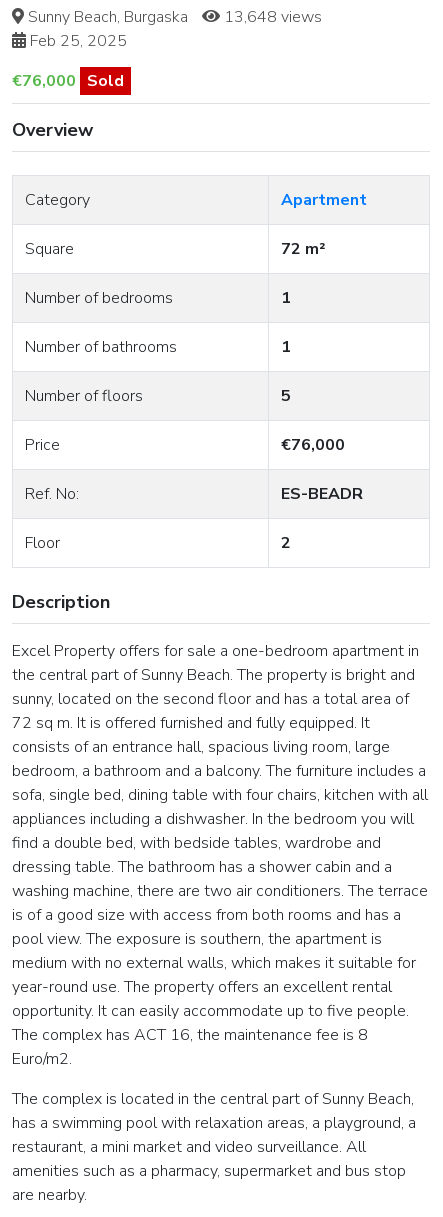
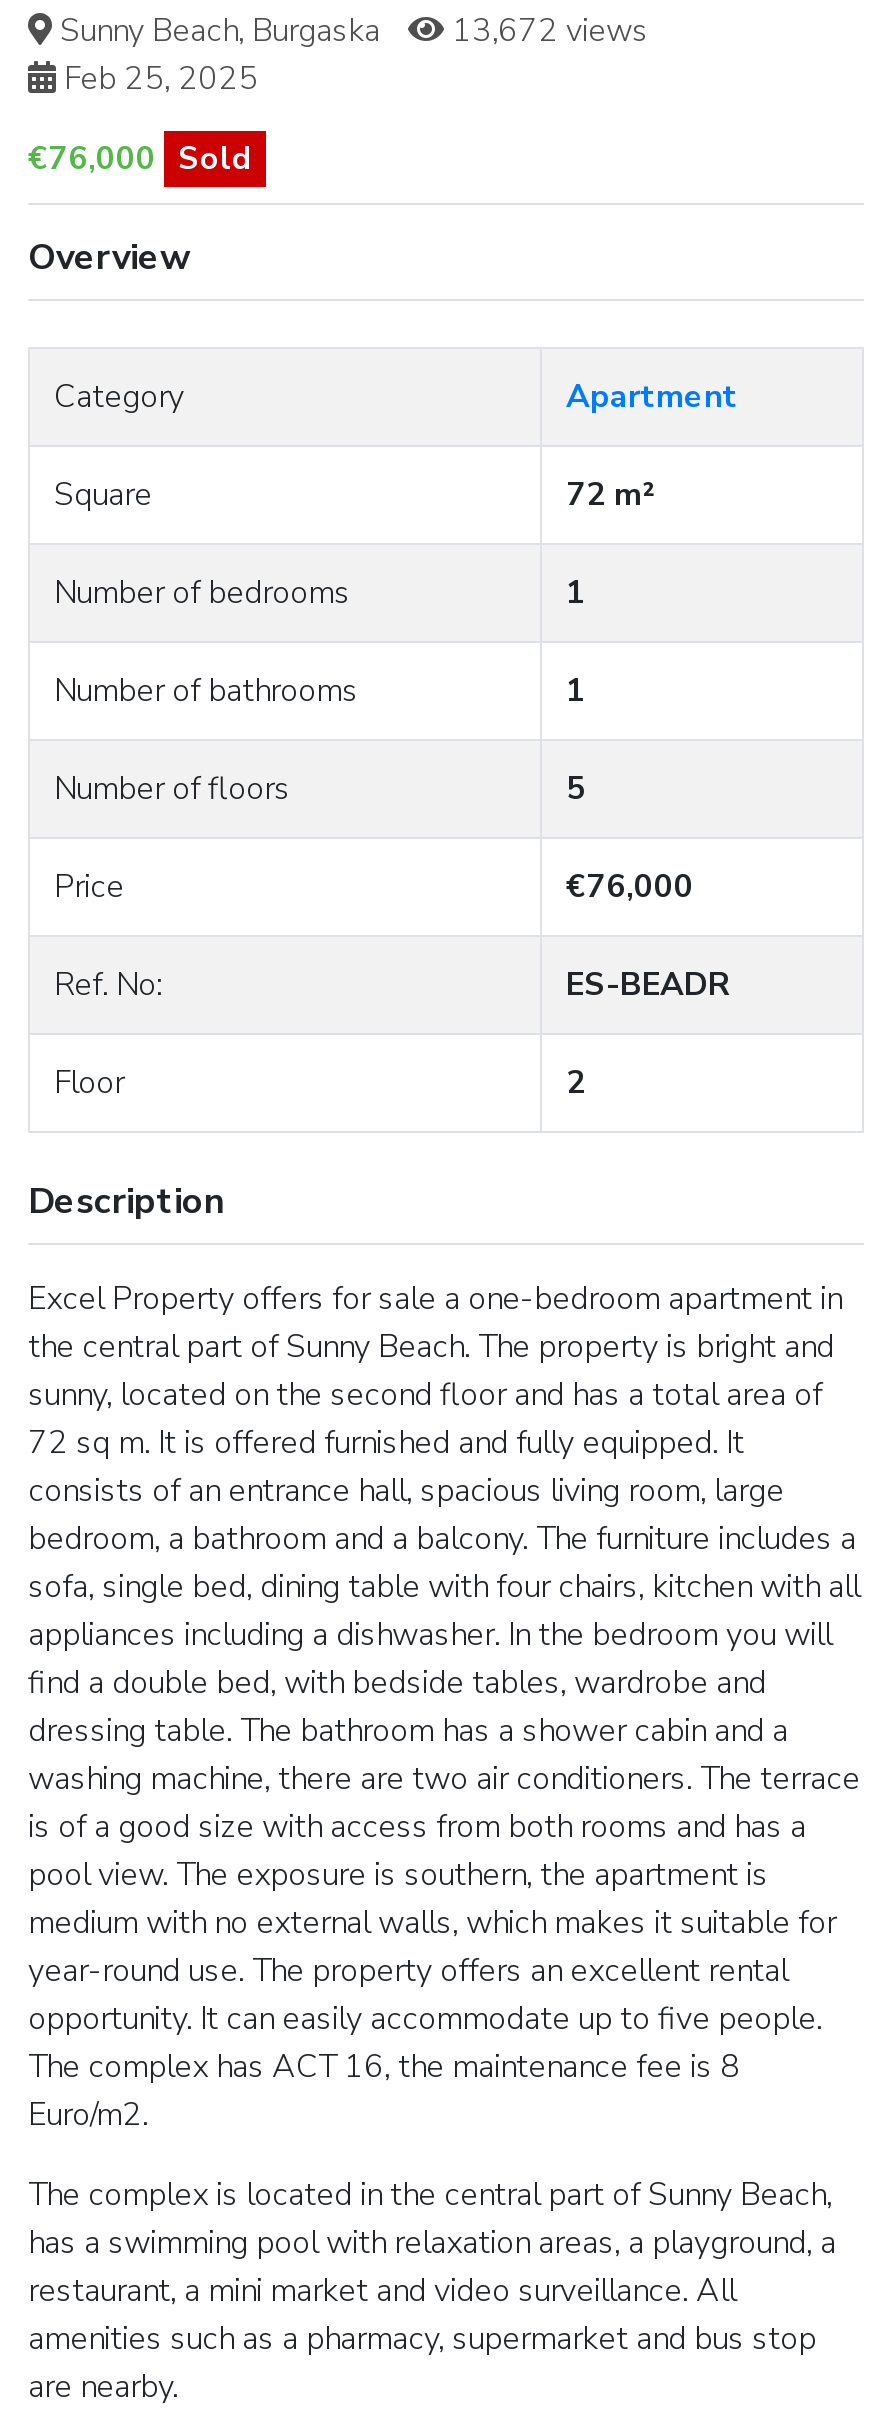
[24,6,322,28] Sunny Beach, Burgaska 13,648 views -> [52,9,648,53] Sunny Beach, Burgaska 13,672 views

